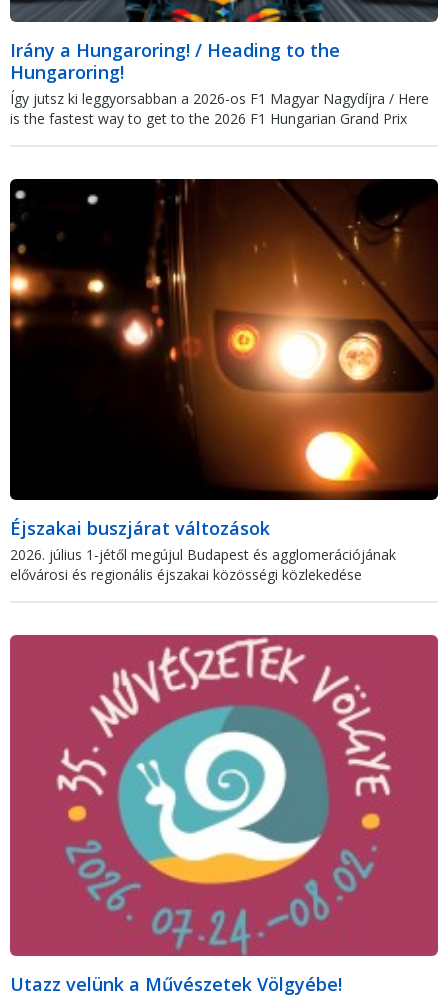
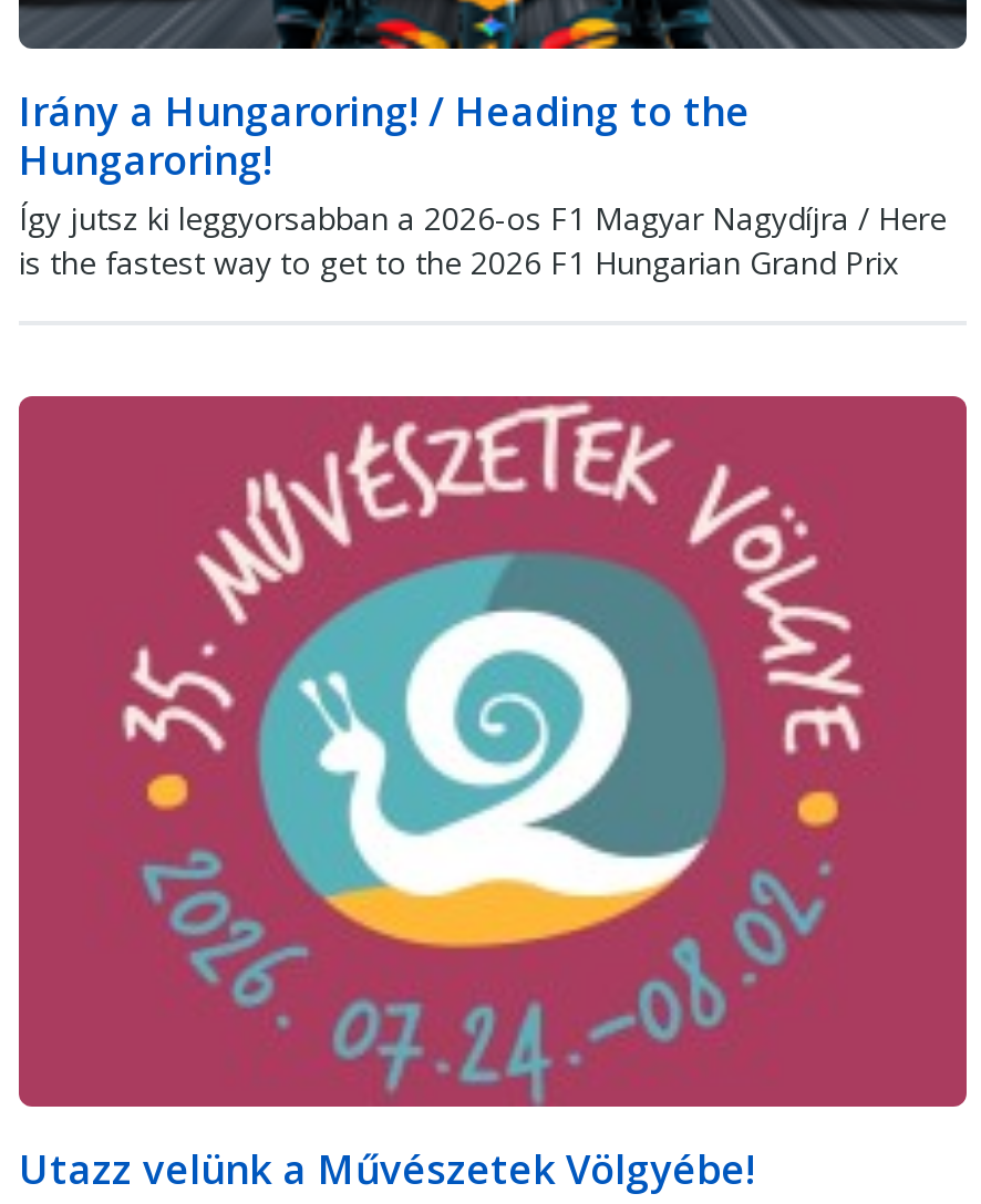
[9,178,439,584] [image] | Éjszakai buszjárat változások | 2026. július 1-jétől megújul Budapest és agglomerációjának | elővárosi és regionális éjszakai közösségi közlekedése -> none

